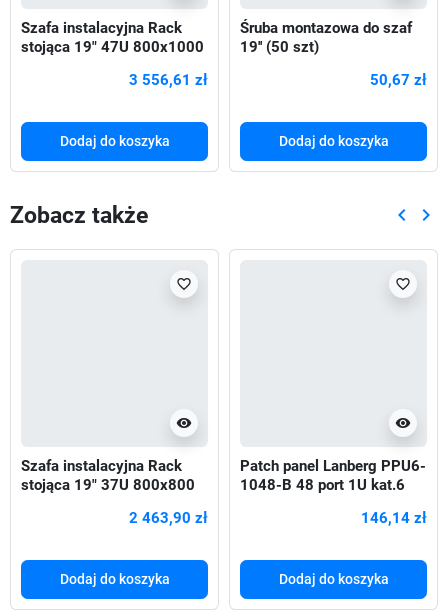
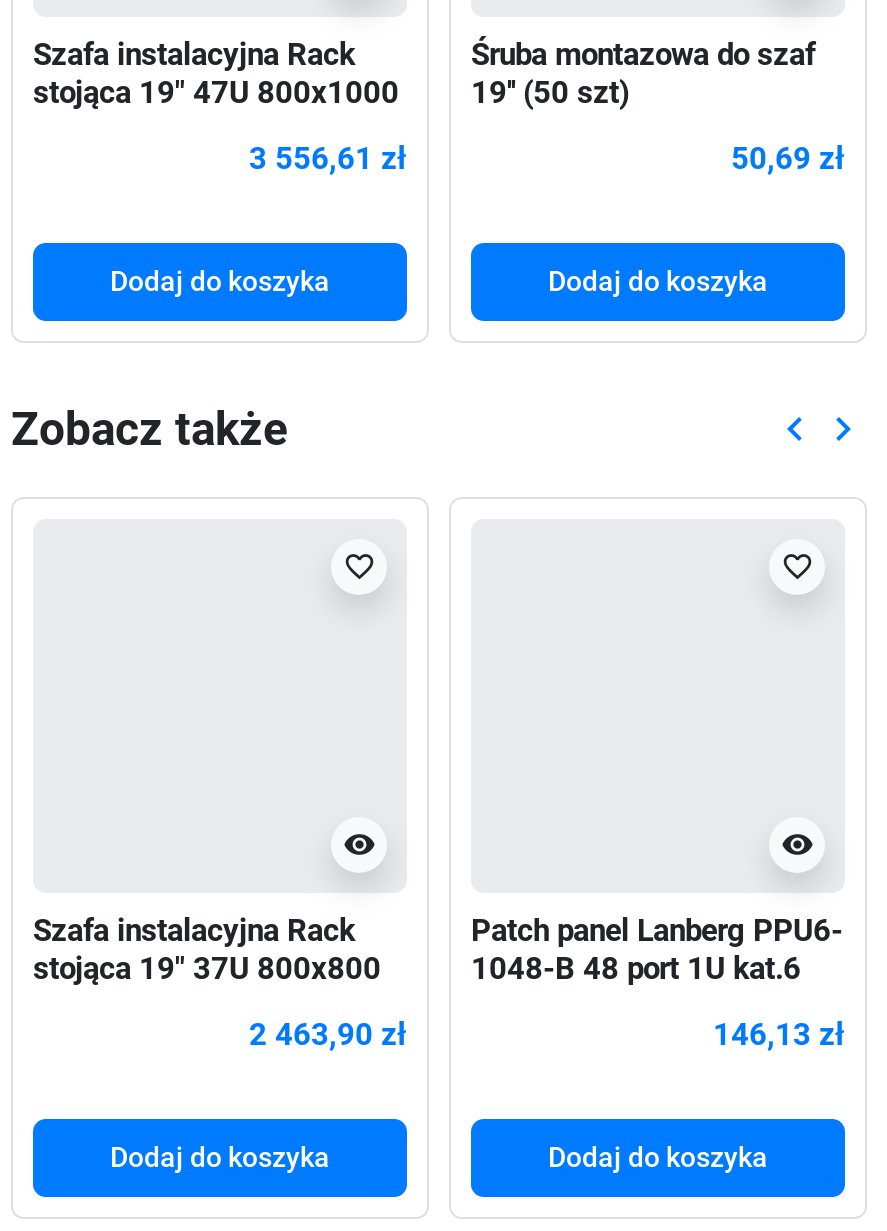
[370,71,427,89] 50,67 zł -> [731,141,845,177] 50,69 zł
[361,509,427,527] 146,14 zł -> [713,1017,845,1053] 146,13 zł

